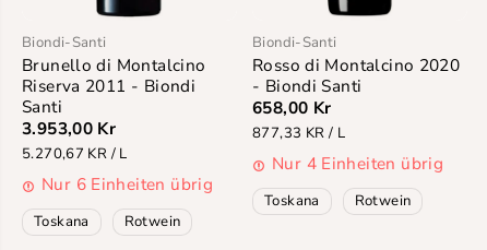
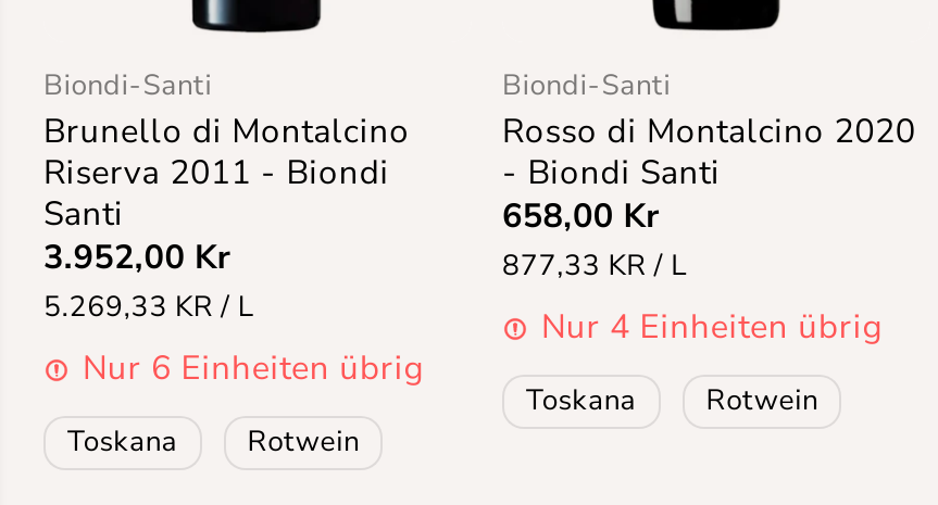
[22,117,116,140] 3.953,00 Kr -> [43,233,231,279] 3.952,00 Kr
[22,145,128,164] 5.270,67 KR / L -> [43,288,254,327] 5.269,33 KR / L

